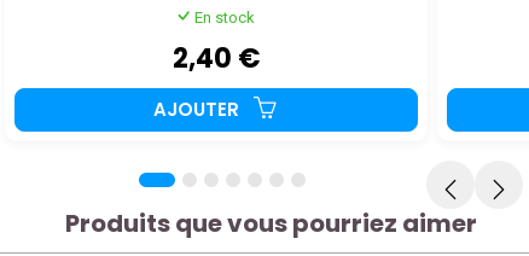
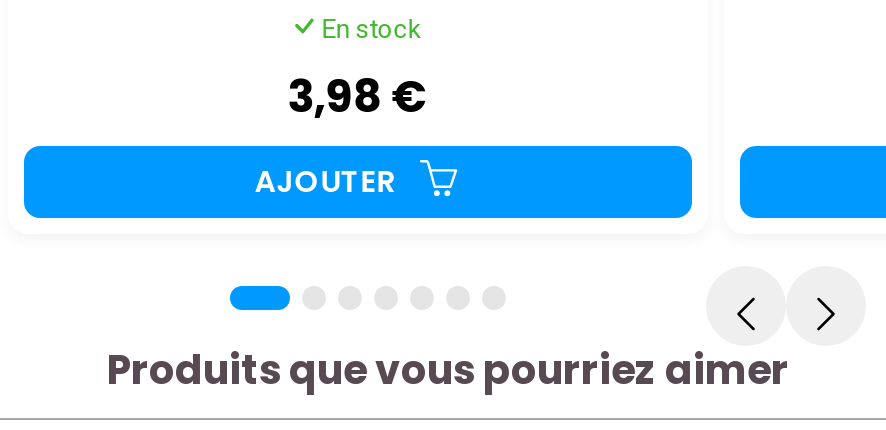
[172,39,261,77] 2,40 € -> [287,65,429,127] 3,98 €

